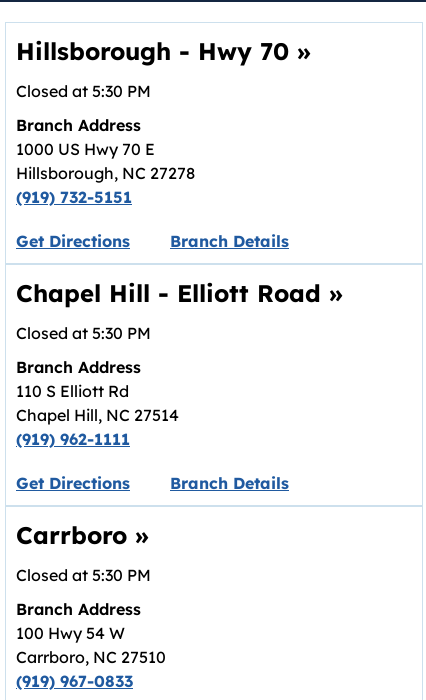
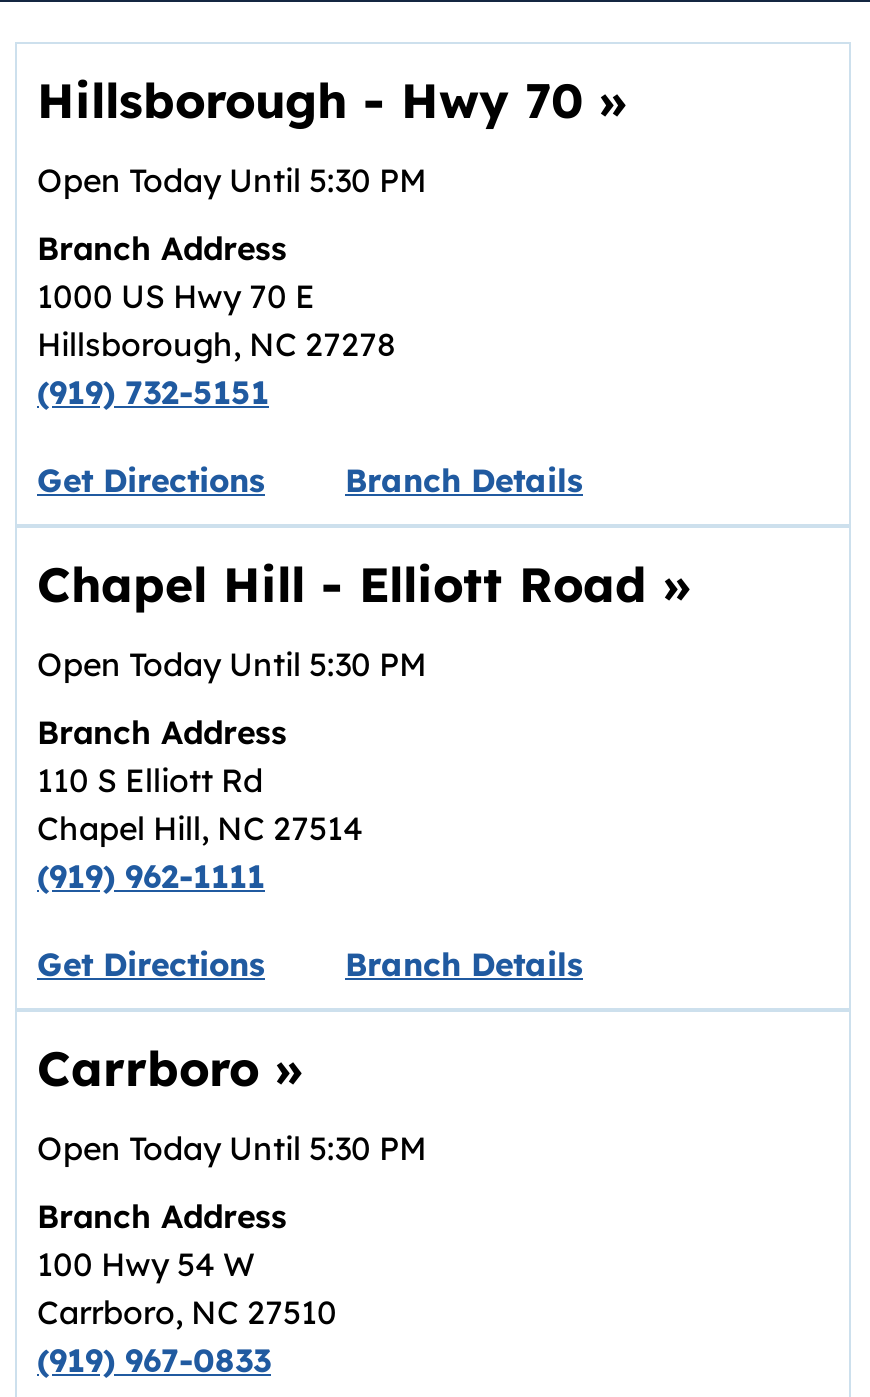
[16,81,151,101] Closed at 5:30 PM -> [37,160,427,200] Open Today Until 5:30 PM
[16,323,151,343] Closed at 5:30 PM -> [37,644,427,684] Open Today Until 5:30 PM
[16,565,151,585] Closed at 5:30 PM -> [37,1128,427,1168] Open Today Until 5:30 PM

